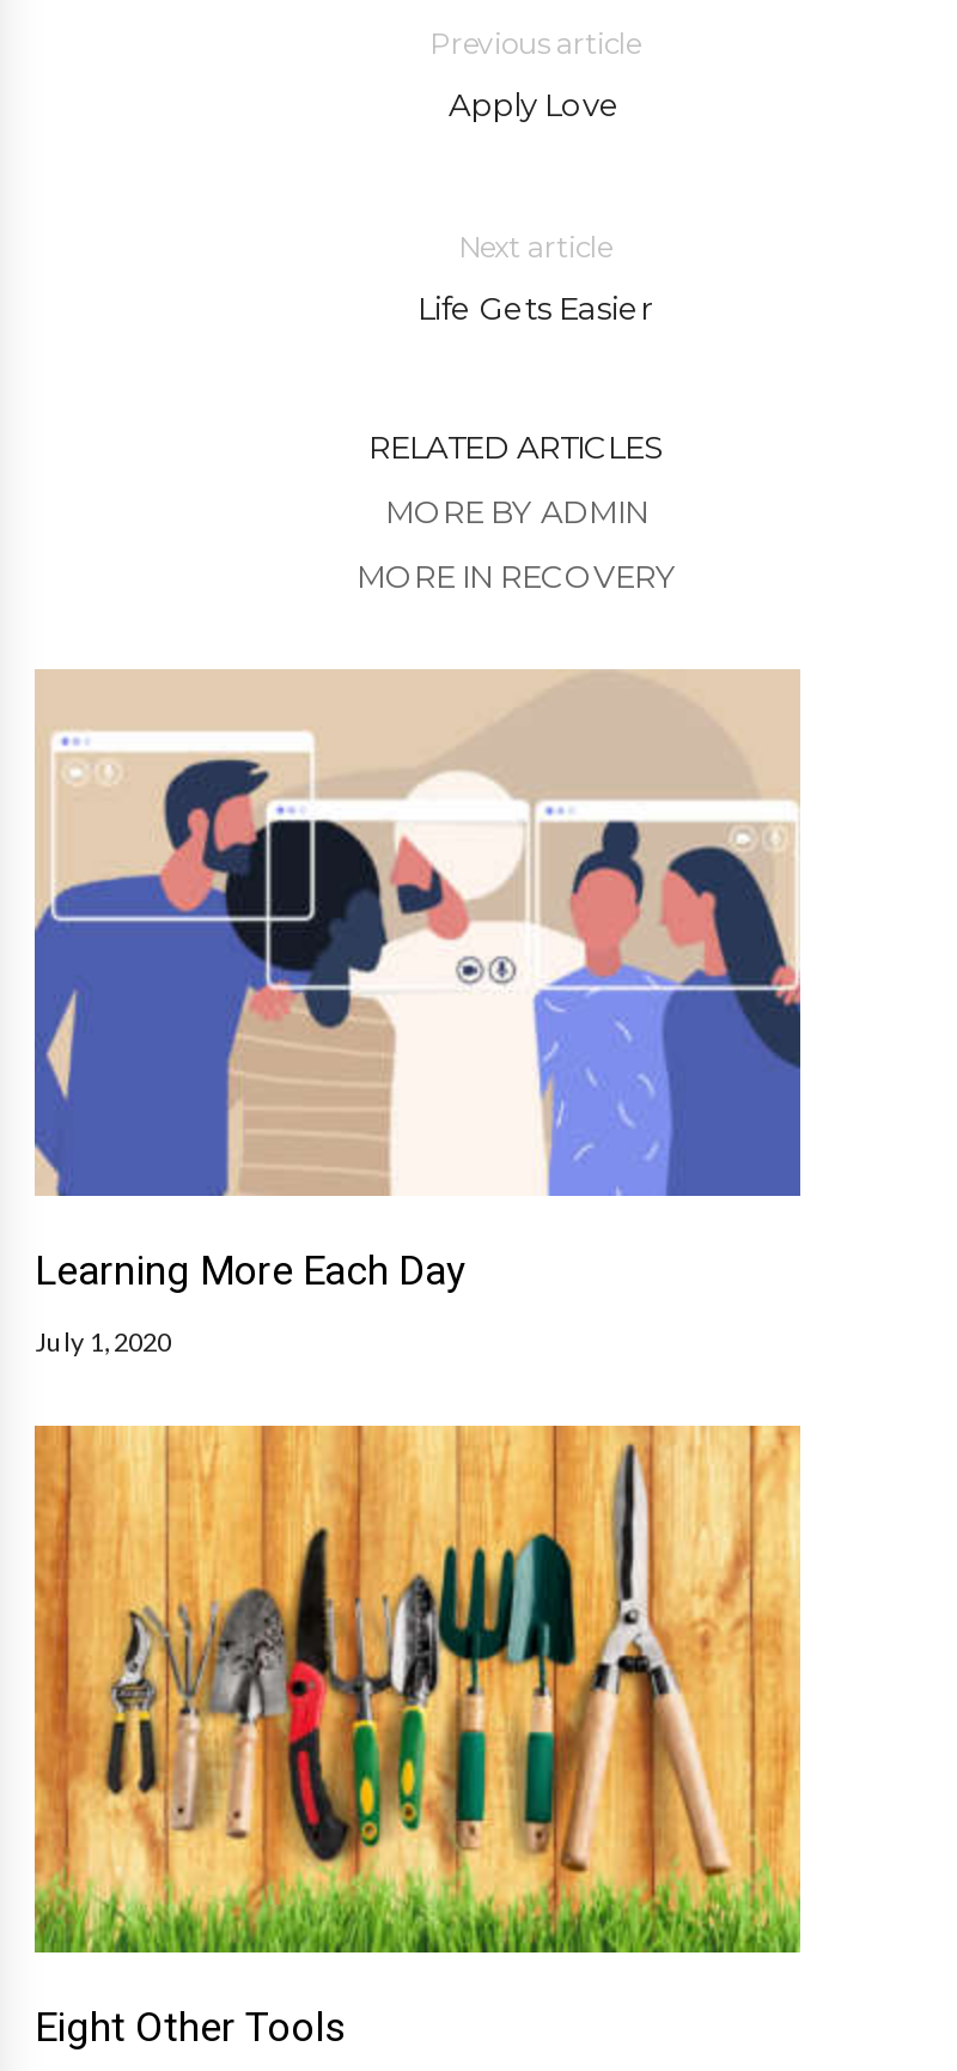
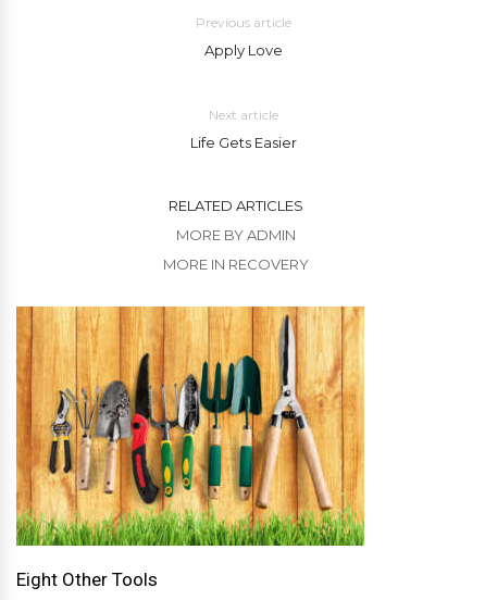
[32,669,803,1356] [image] | Learning More Each Day | July 1, 2020 -> none

